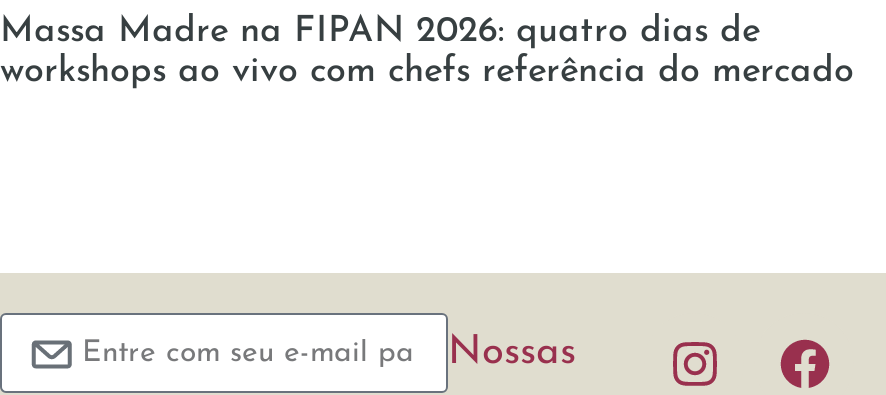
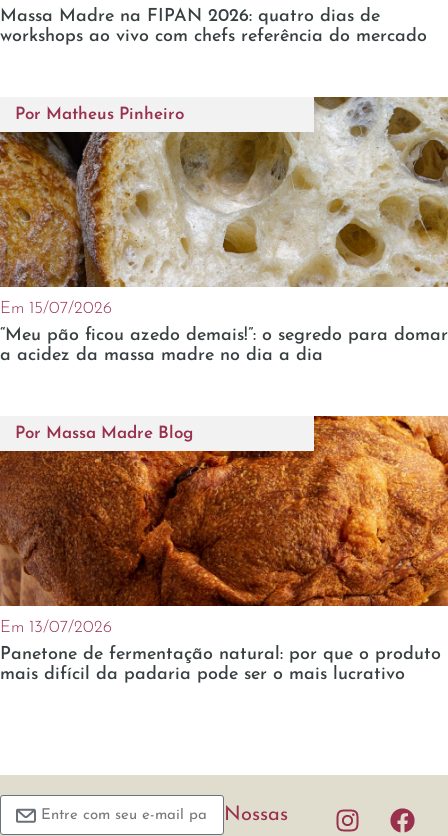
none -> [0,300,448,365] Em 15/07/2026 | “Meu pão ficou azedo demais!”: o segredo para domar | a acidez da massa madre no dia a dia
none -> [0,619,441,684] Em 13/07/2026 | Panetone de fermentação natural: por que o produto | mais difícil da padaria pode ser o mais lucrativo
none -> [3,96,445,288] [image] | Por Matheus Pinheiro
none -> [3,415,445,607] [image] | Por Massa Madre Blog

